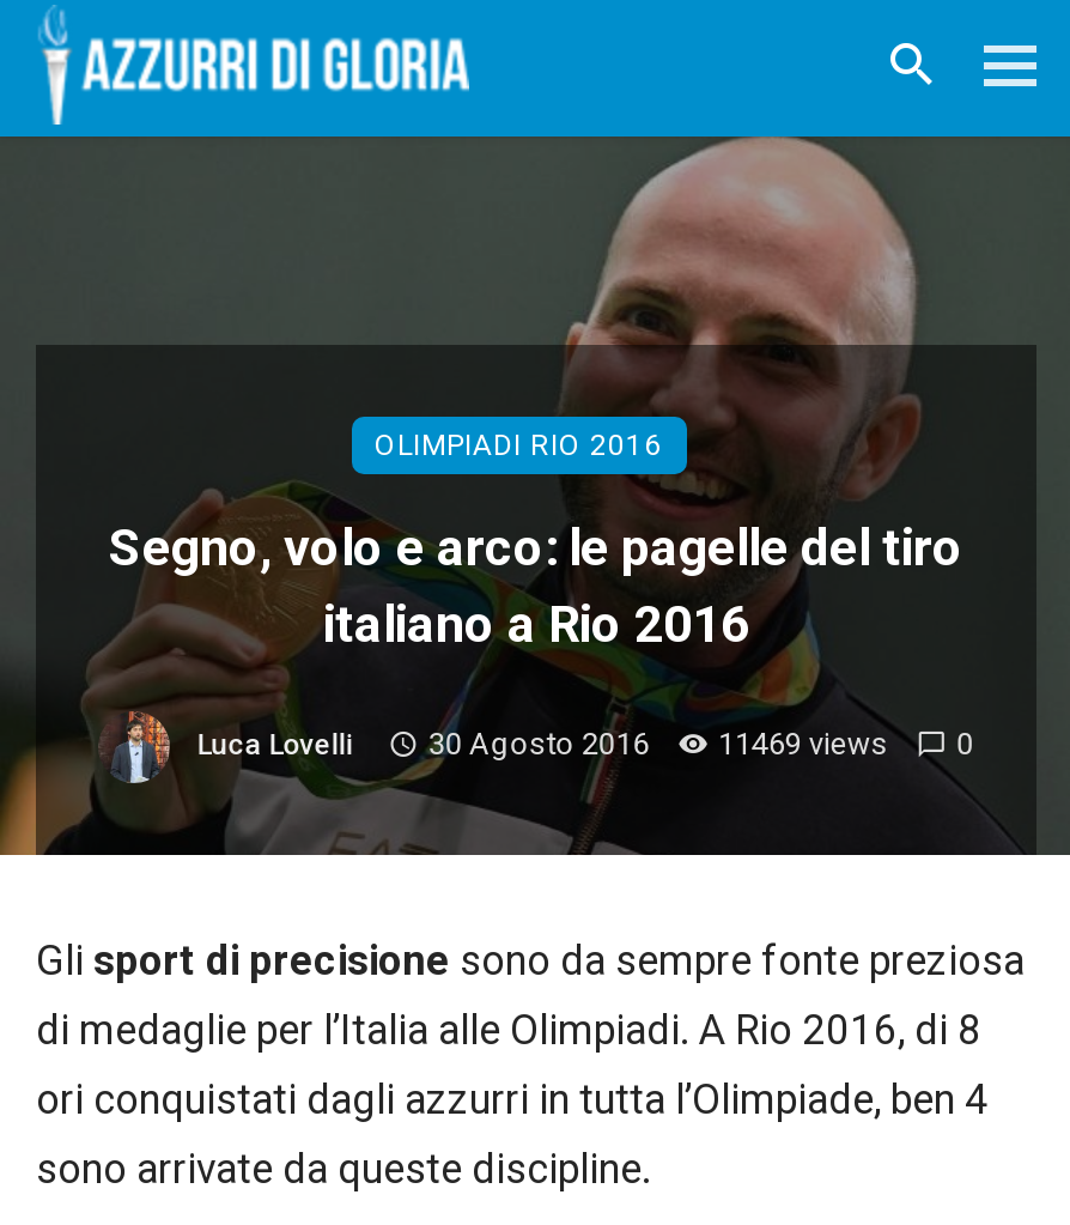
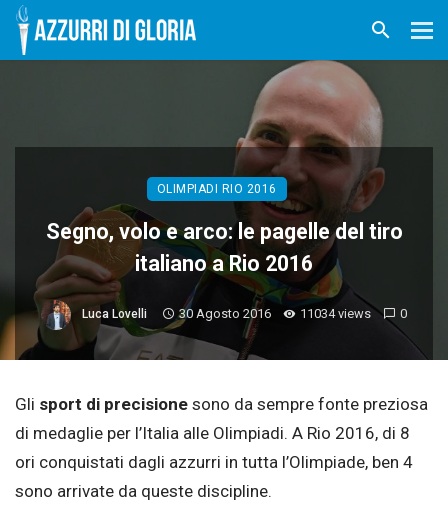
[429,727,974,763] 30 Agosto 2016 11469 views 0 -> [179,306,407,321] 30 Agosto 2016 11034 views 0

